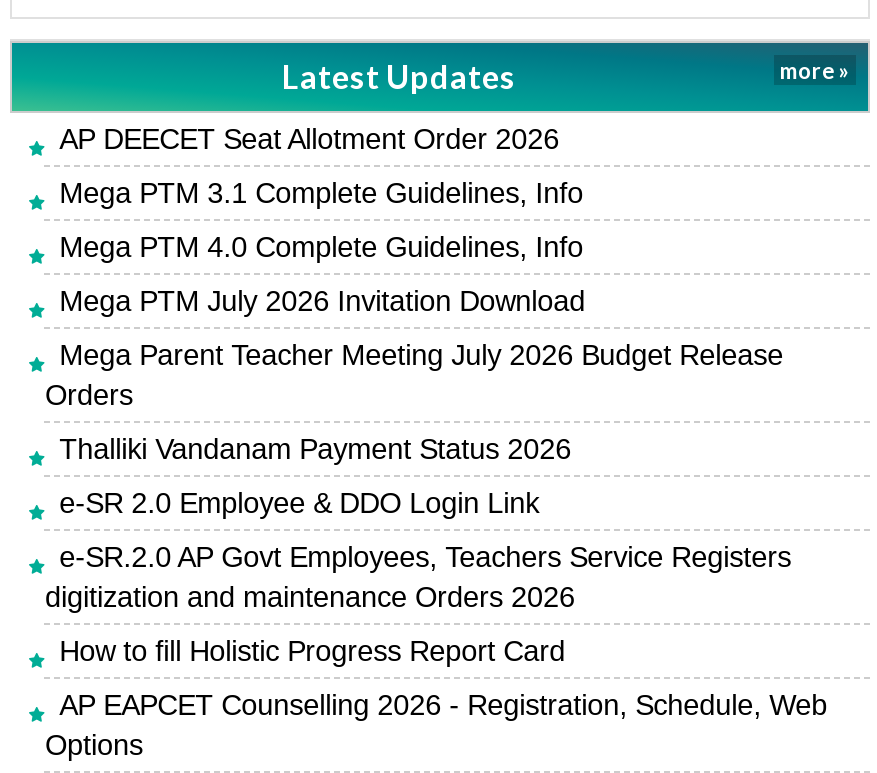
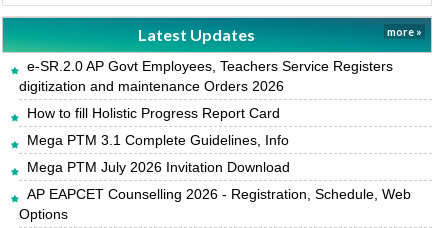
[45,122,783,518] AP DEECET Seat Allotment Order 2026 | Mega PTM 4.0 Complete Guidelines, Info | Mega Parent Teacher Meeting July 2026 Budget Release | Orders | Thalliki Vandanam Payment Status 2026 | e-SR 2.0 Employee & DDO Login Link -> none
moved [59,176,585,316] -> [27,132,290,175]: Mega PTM 3.1 Complete Guidelines, Info | Mega PTM July 2026 Invitation Download
moved [45,540,791,666] -> [19,58,393,121]: e-SR.2.0 AP Govt Employees, Teachers Service Registers | digitization and maintenance Orders 2026 | How to fill Holistic Progress Report Card

